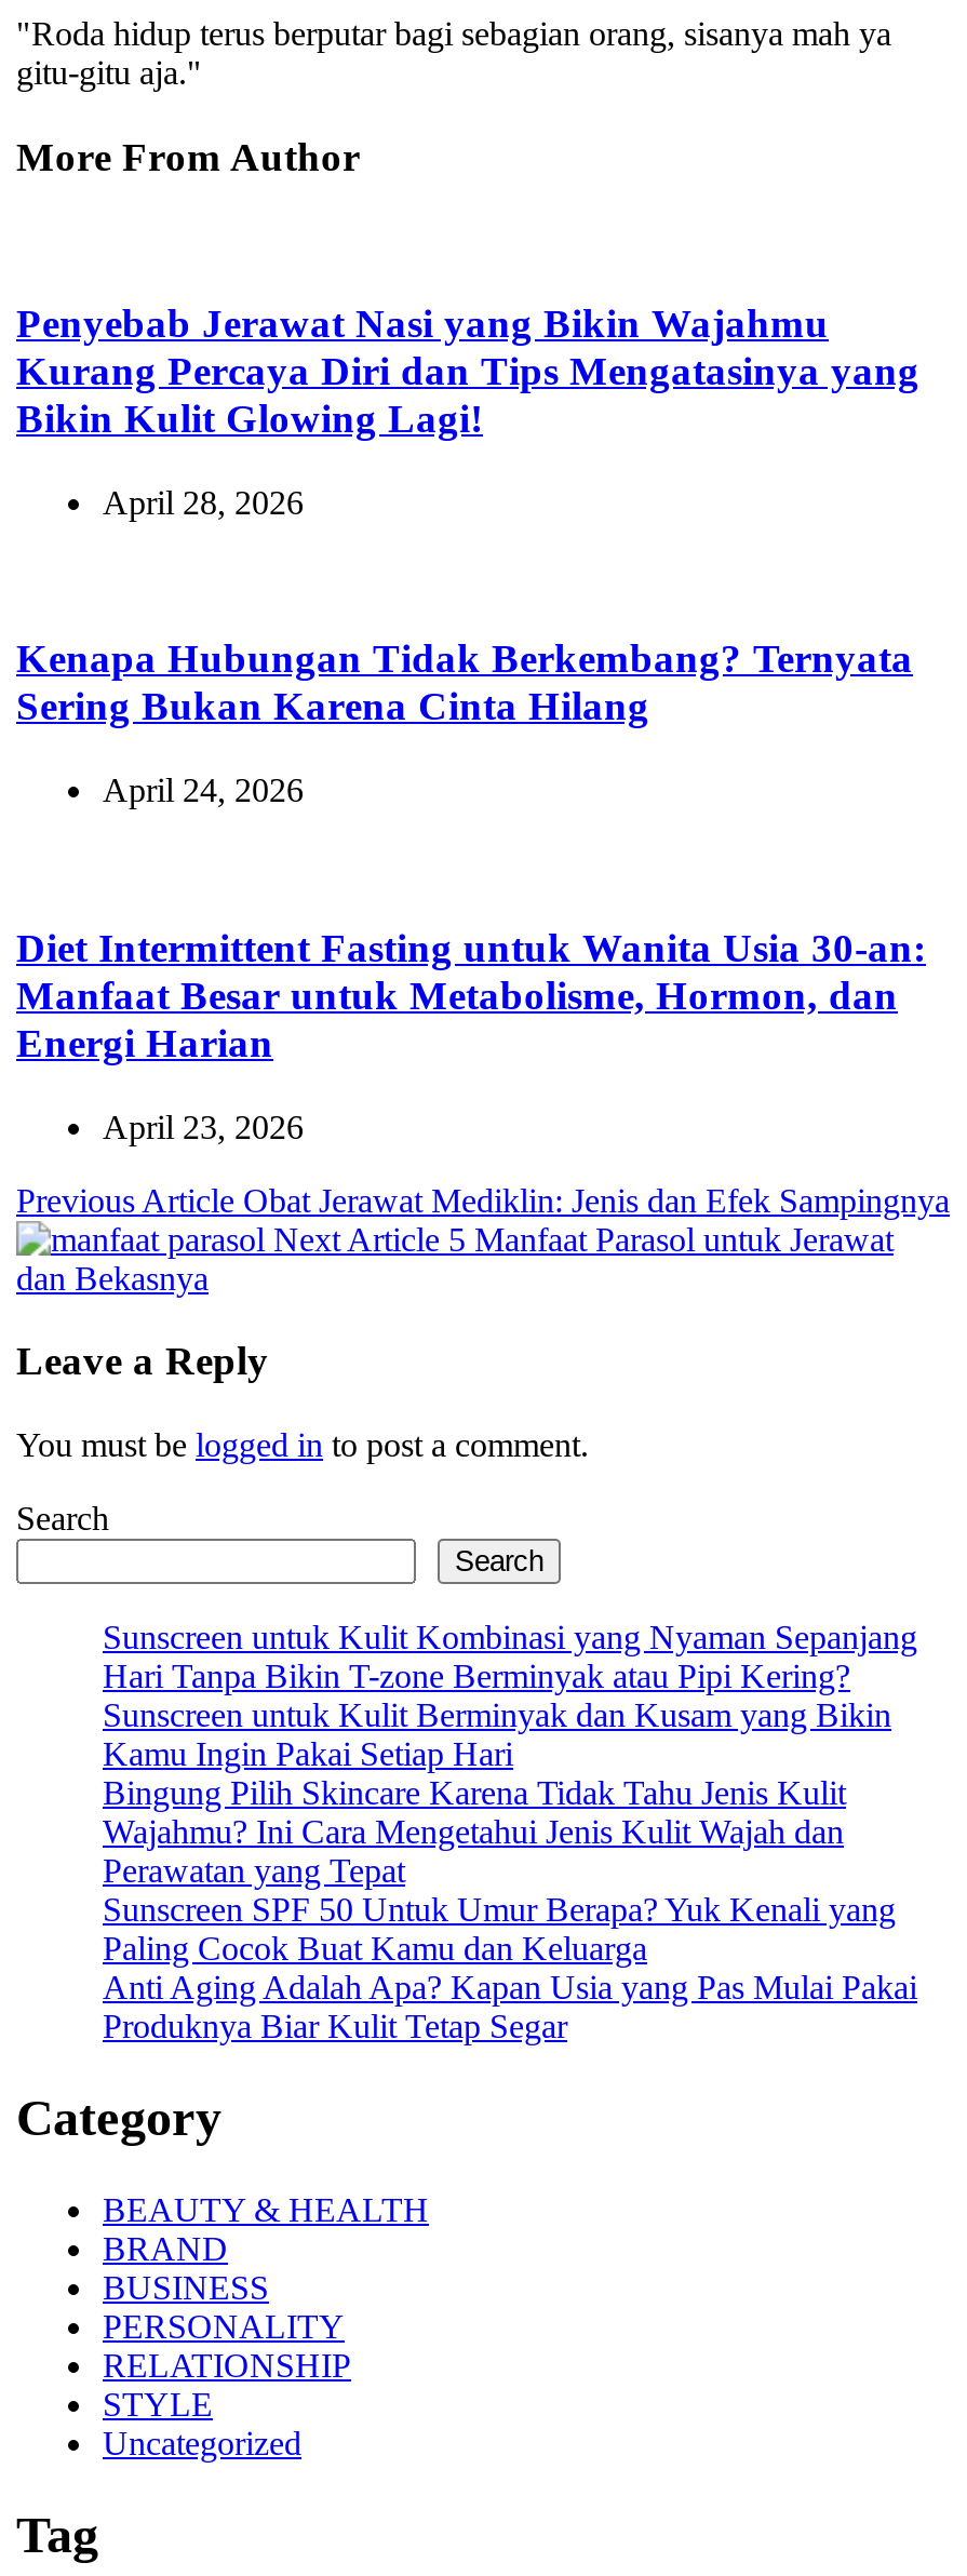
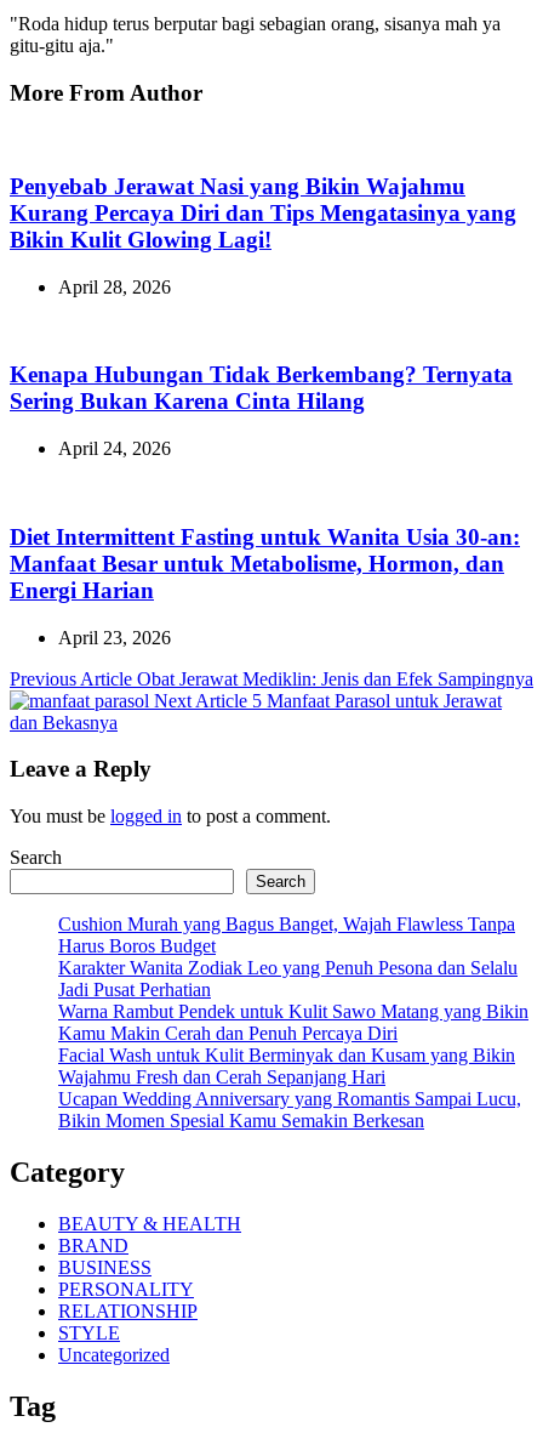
[103,1619,917,2044] Sunscreen untuk Kulit Kombinasi yang Nyaman Sepanjang | Hari Tanpa Bikin T-zone Berminyak atau Pipi Kering? | Sunscreen untuk Kulit Berminyak dan Kusam yang Bikin | Kamu Ingin Pakai Setiap Hari | Bingung Pilih Skincare Karena Tidak Tahu Jenis Kulit | Wajahmu? Ini Cara Mengetahui Jenis Kulit Wajah dan | Perawatan yang Tepat | Sunscreen SPF 50 Untuk Umur Berapa? Yuk Kenali yang | Paling Cocok Buat Kamu dan Keluarga | Anti Aging Adalah Apa? Kapan Usia yang Pas Mulai Pakai | Produknya Biar Kulit Tetap Segar -> [58,914,528,1131] Cushion Murah yang Bagus Banget, Wajah Flawless Tanpa | Harus Boros Budget | Karakter Wanita Zodiak Leo yang Penuh Pesona dan Selalu | Jadi Pusat Perhatian | Warna Rambut Pendek untuk Kulit Sawo Matang yang Bikin | Kamu Makin Cerah dan Penuh Percaya Diri | Facial Wash untuk Kulit Berminyak dan Kusam yang Bikin | Wajahmu Fresh dan Cerah Sepanjang Hari | Ucapan Wedding Anniversary yang Romantis Sampai Lucu, | Bikin Momen Spesial Kamu Semakin Berkesan

